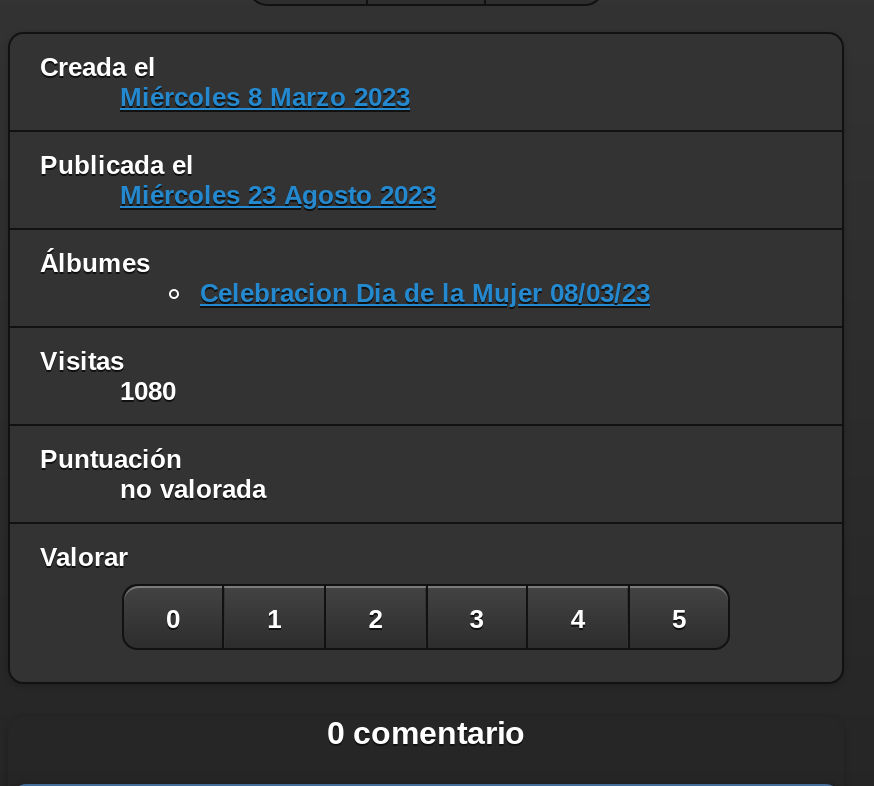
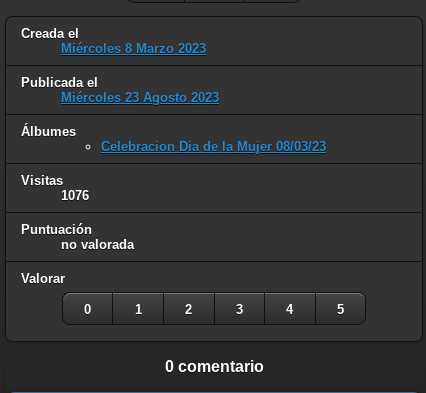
[120,375,176,405] 1080 -> [61,188,89,203] 1076

